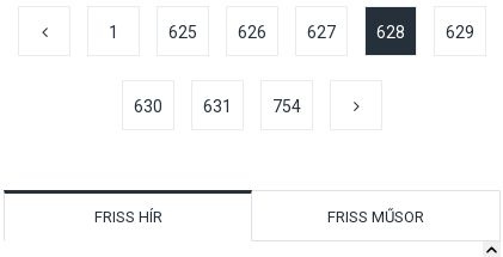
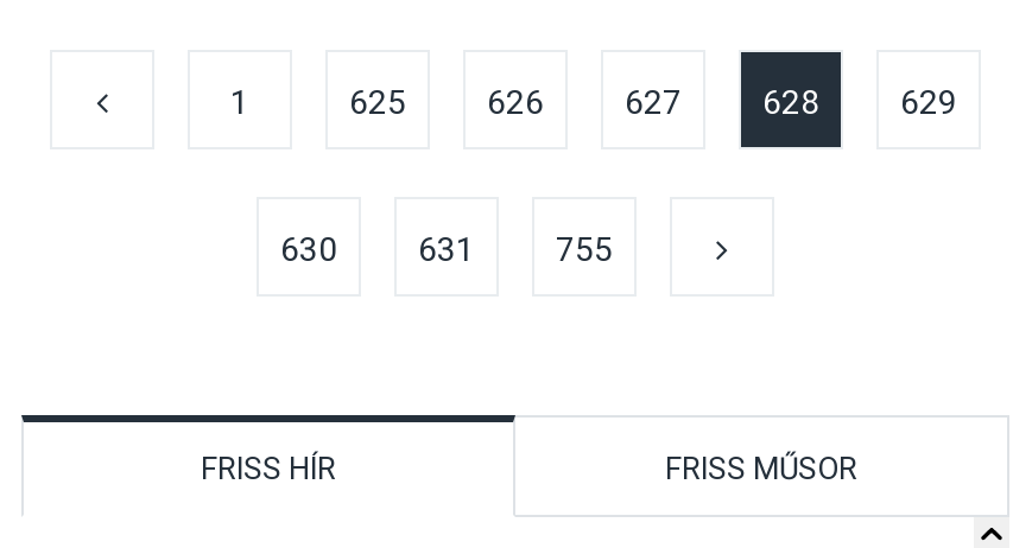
[272,97,301,116] 754 -> [556,230,613,268] 755

